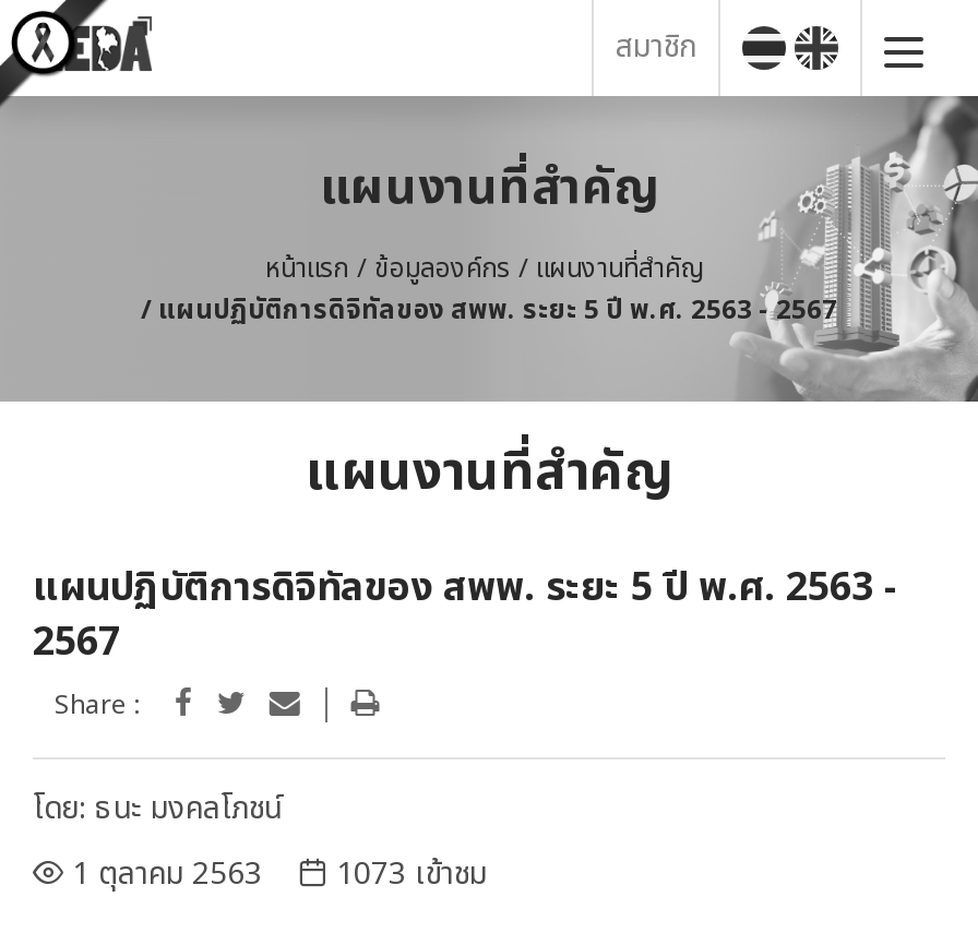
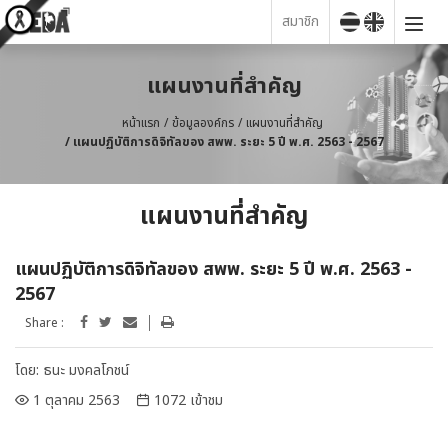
[63,852,487,898] 1 ตุลาคม 2563 1073 เข้าชม -> [29,390,223,411] 1 ตุลาคม 2563 1072 เข้าชม

